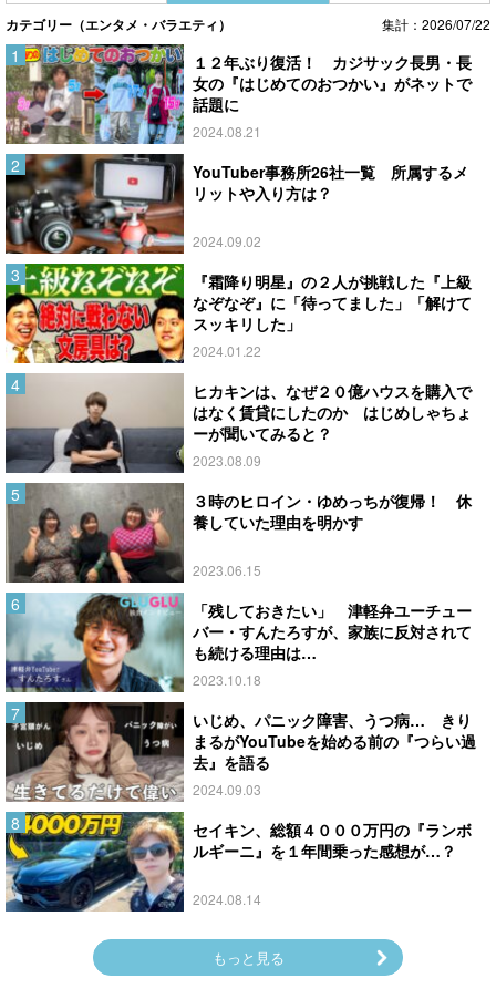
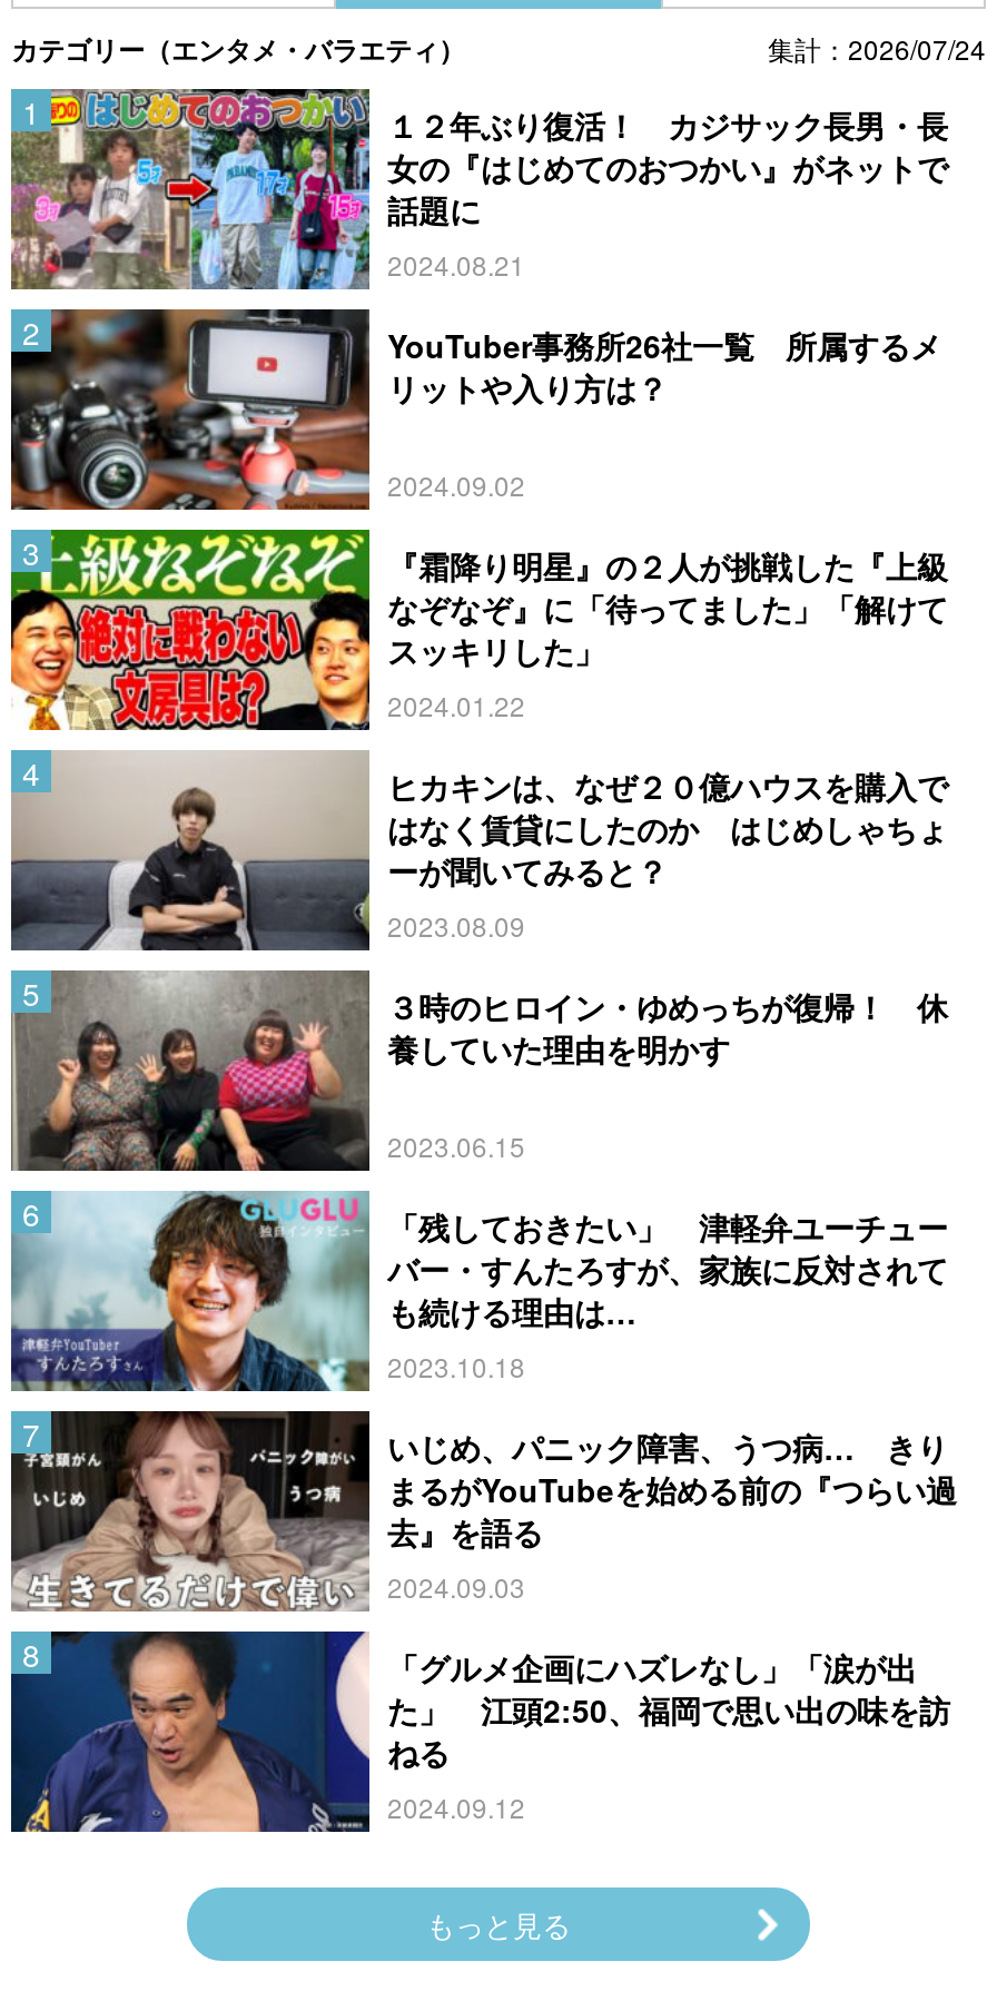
[382,15,490,34] 集計：2026/07/22 -> [768,30,986,68] 集計：2026/07/24
[4,811,472,913] [image] | セイキン、総額４０００万円の『ランボ | ルギーニ』を１年間乗った感想が…？ | 2024.08.14 -> [9,1632,950,1834] [image] | 「グルメ企画にハズレなし」「涙が出 | た」 江頭2:50、福岡で思い出の味を訪 | ねる | 2024.09.12

